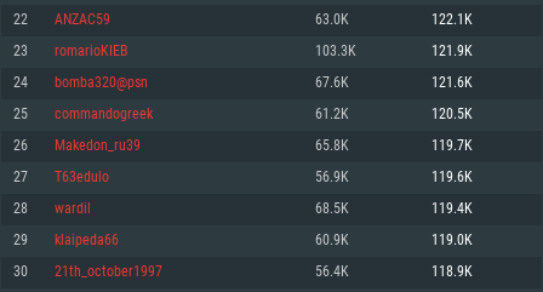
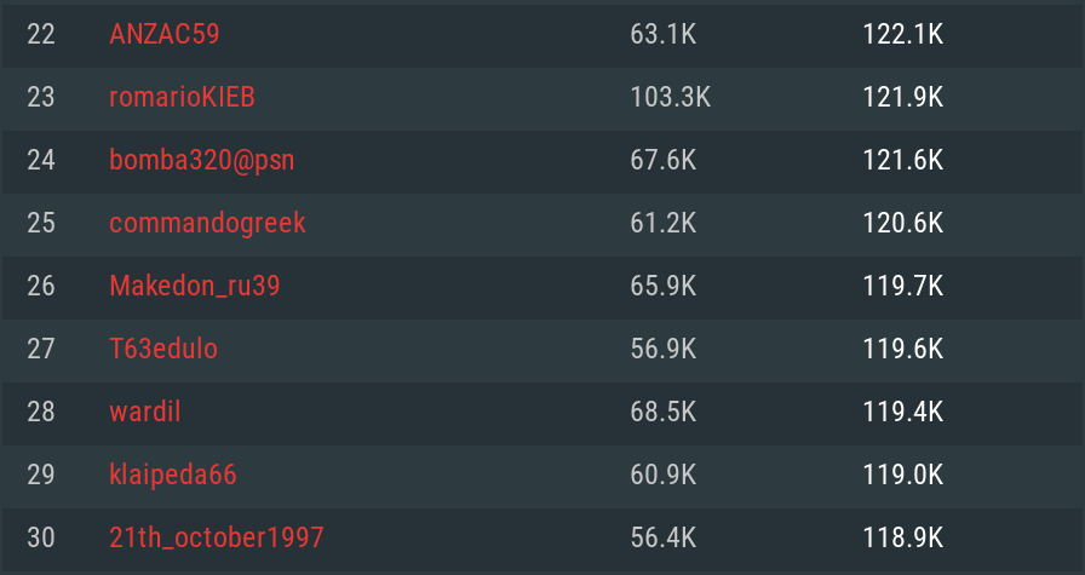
[315,13,349,27] 63.0K -> [630,22,697,48] 63.1K
[431,108,473,121] 120.5K -> [862,211,945,237] 120.6K
[315,139,349,153] 65.8K -> [630,274,697,300] 65.9K

